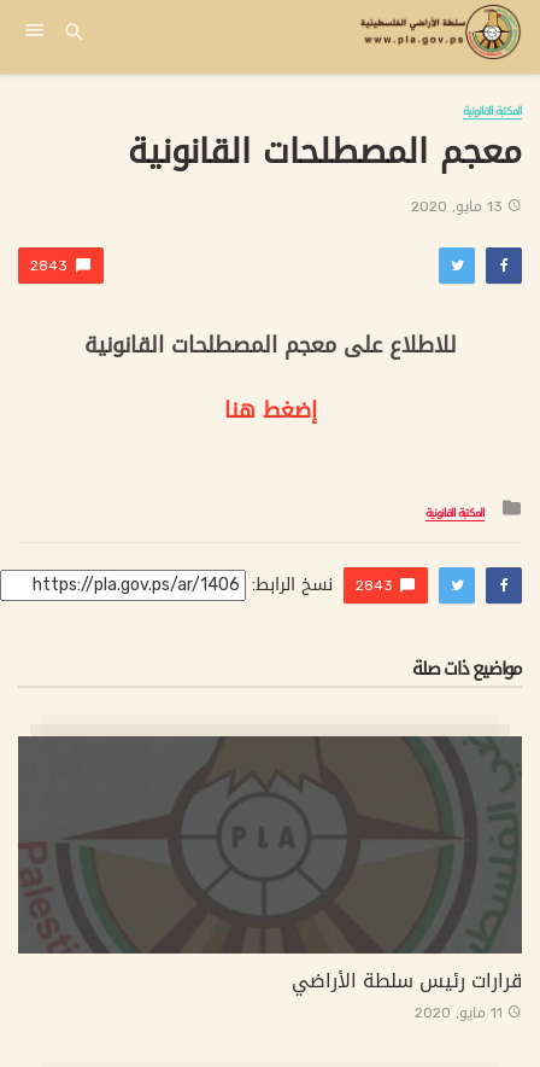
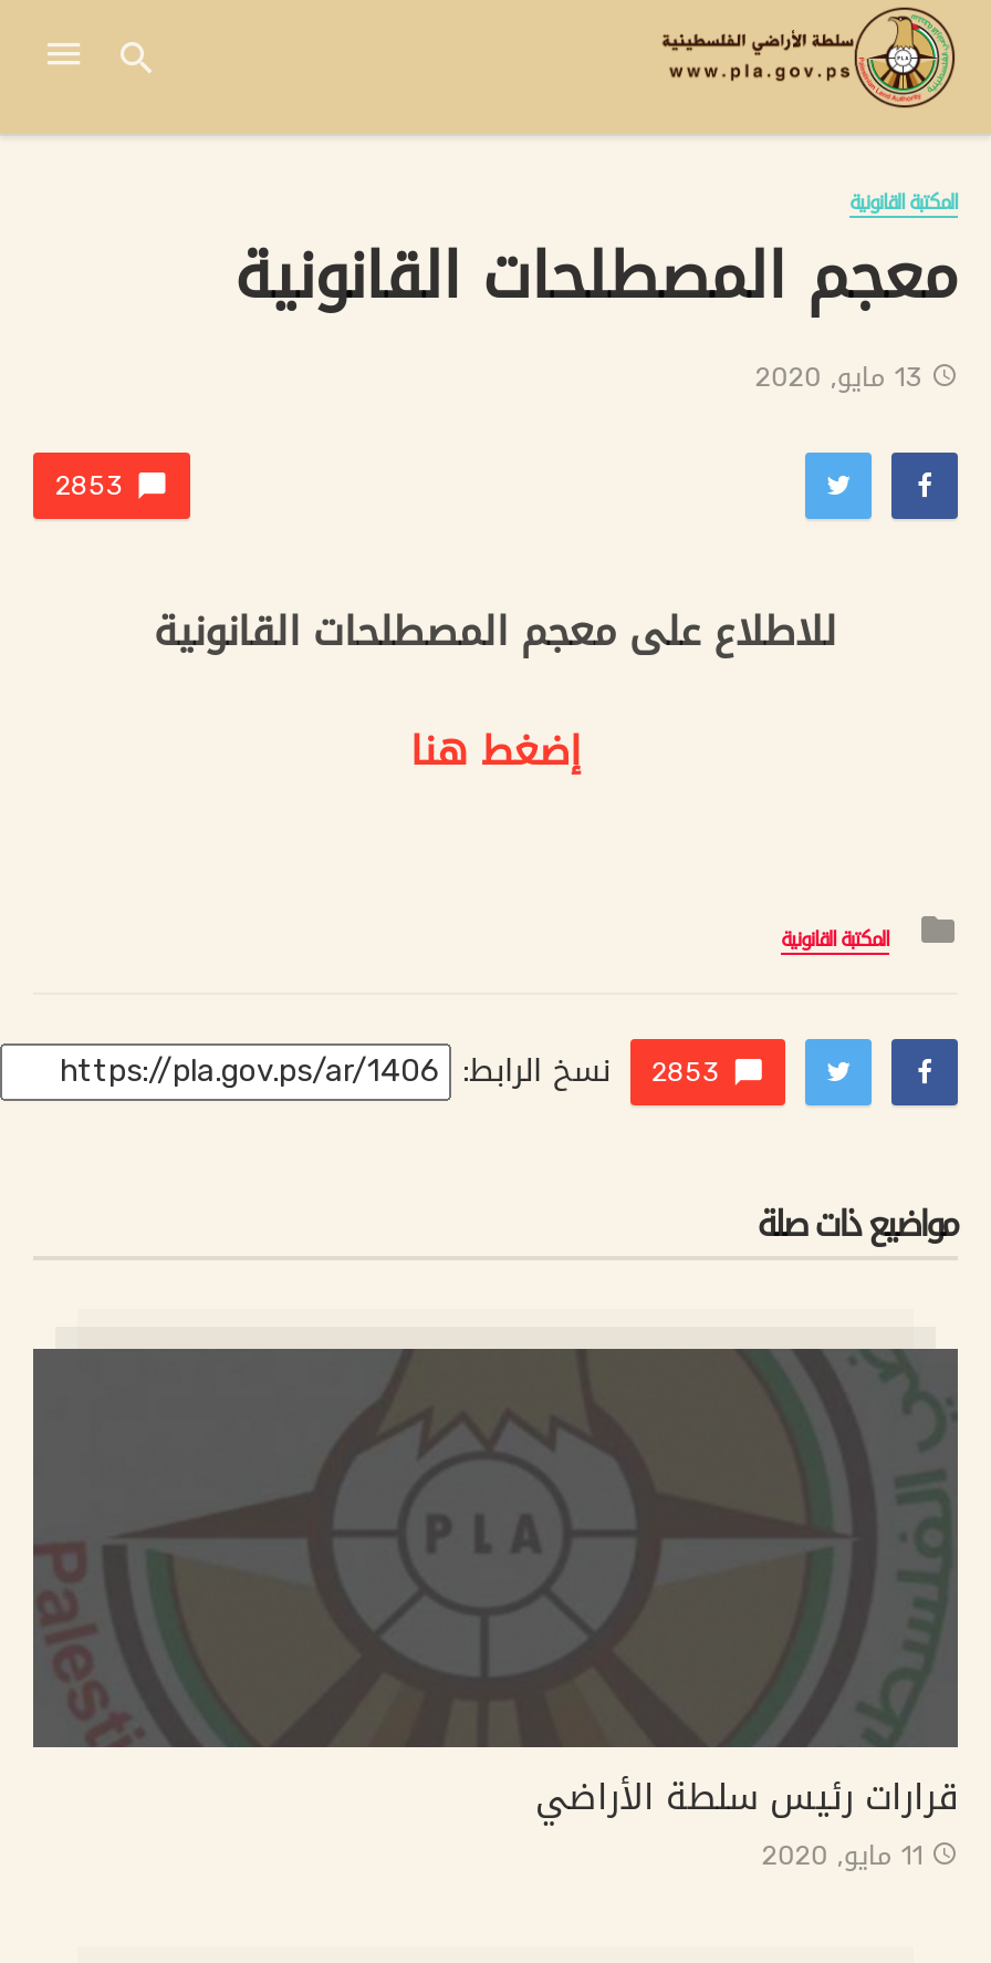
[30,252,67,279] 2843 -> [55,462,124,510] 2853
[246,569,392,601] 2843 نسخ الرابط: -> [451,1041,720,1101] 2853 نسخ الرابط:

